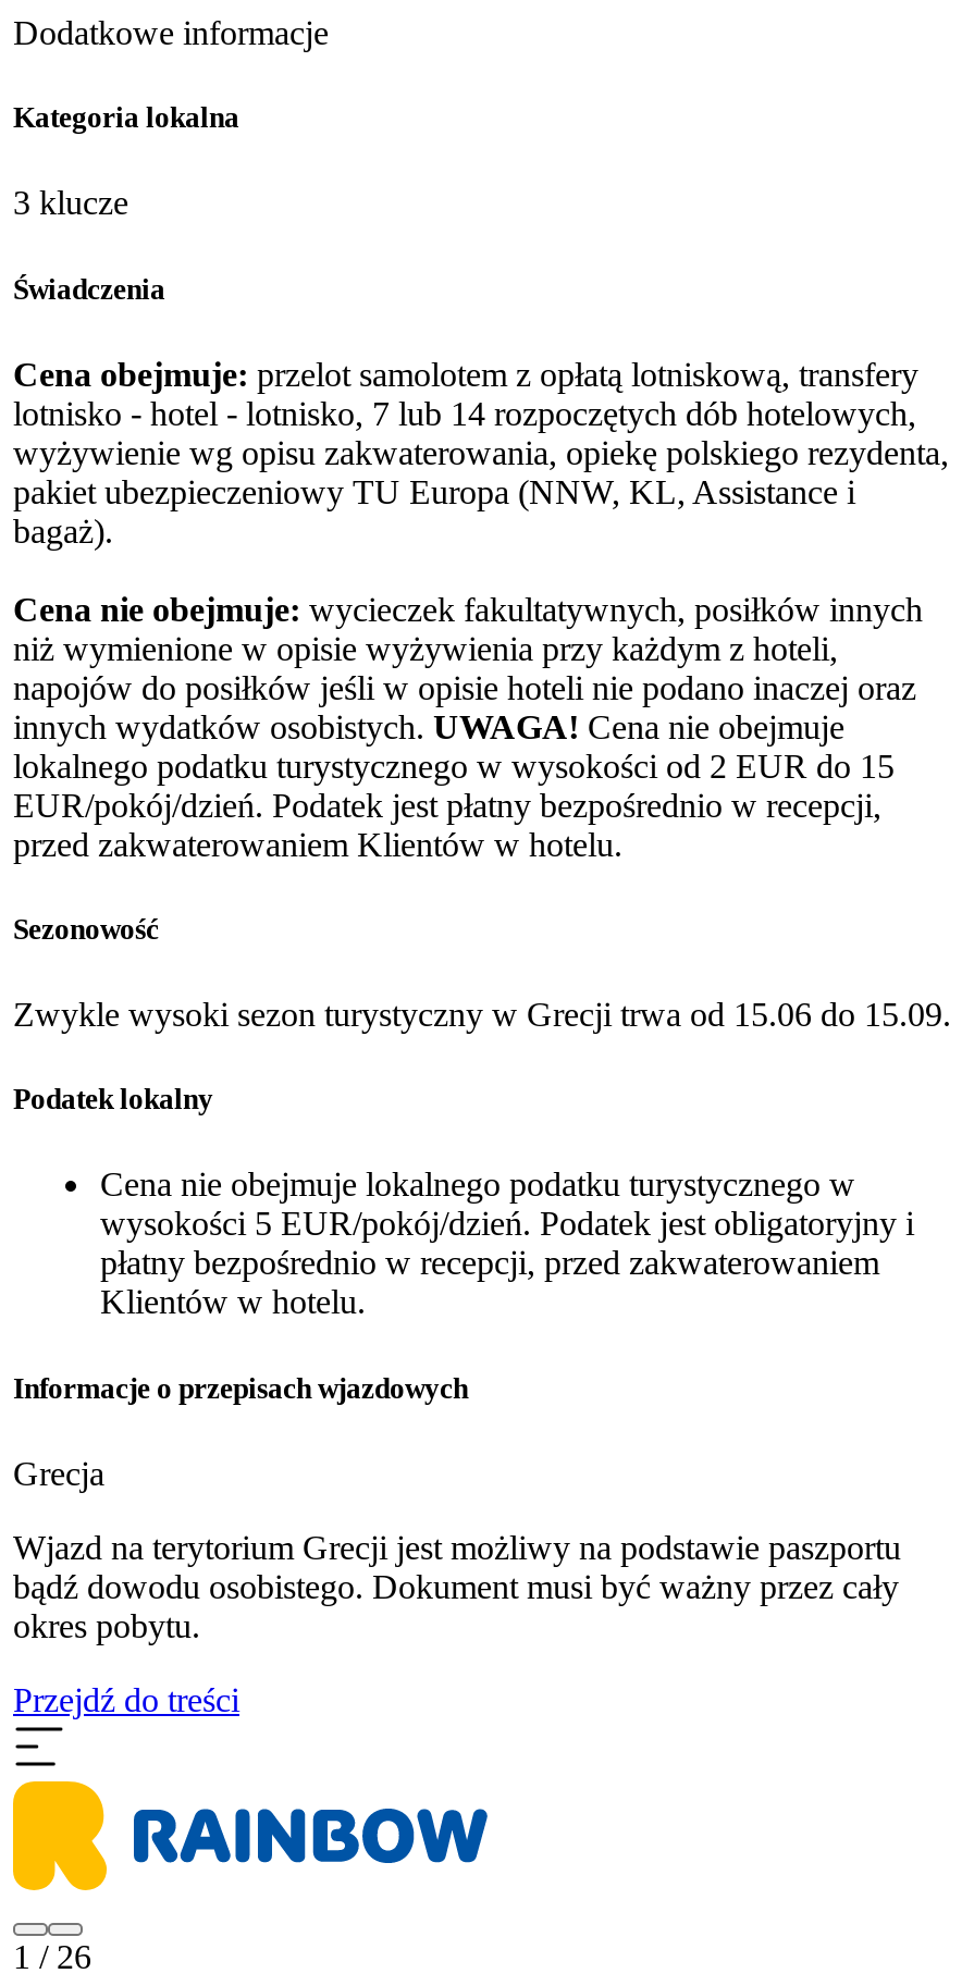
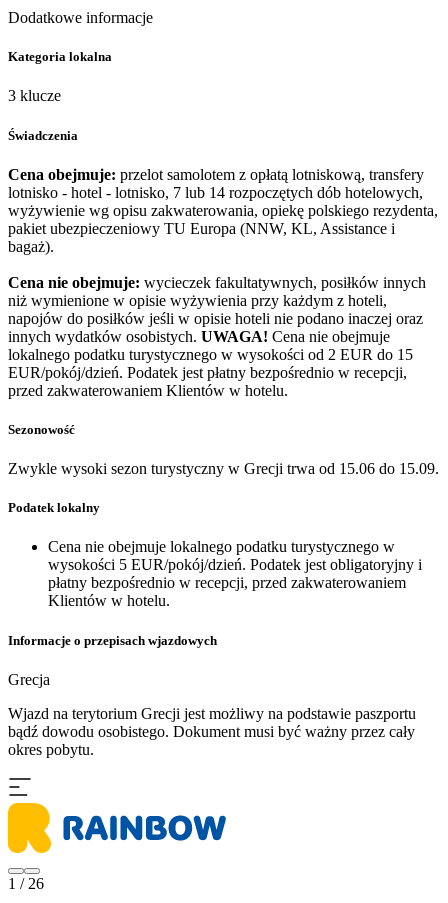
[13,1681,239,1718] Przejdź do treści -> none

